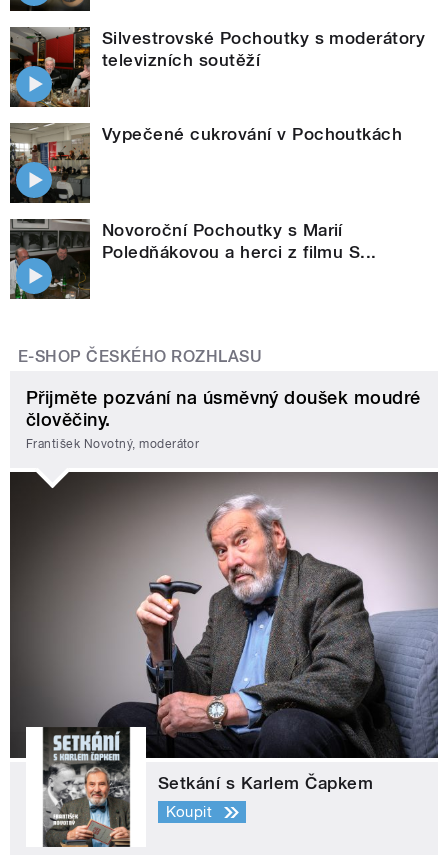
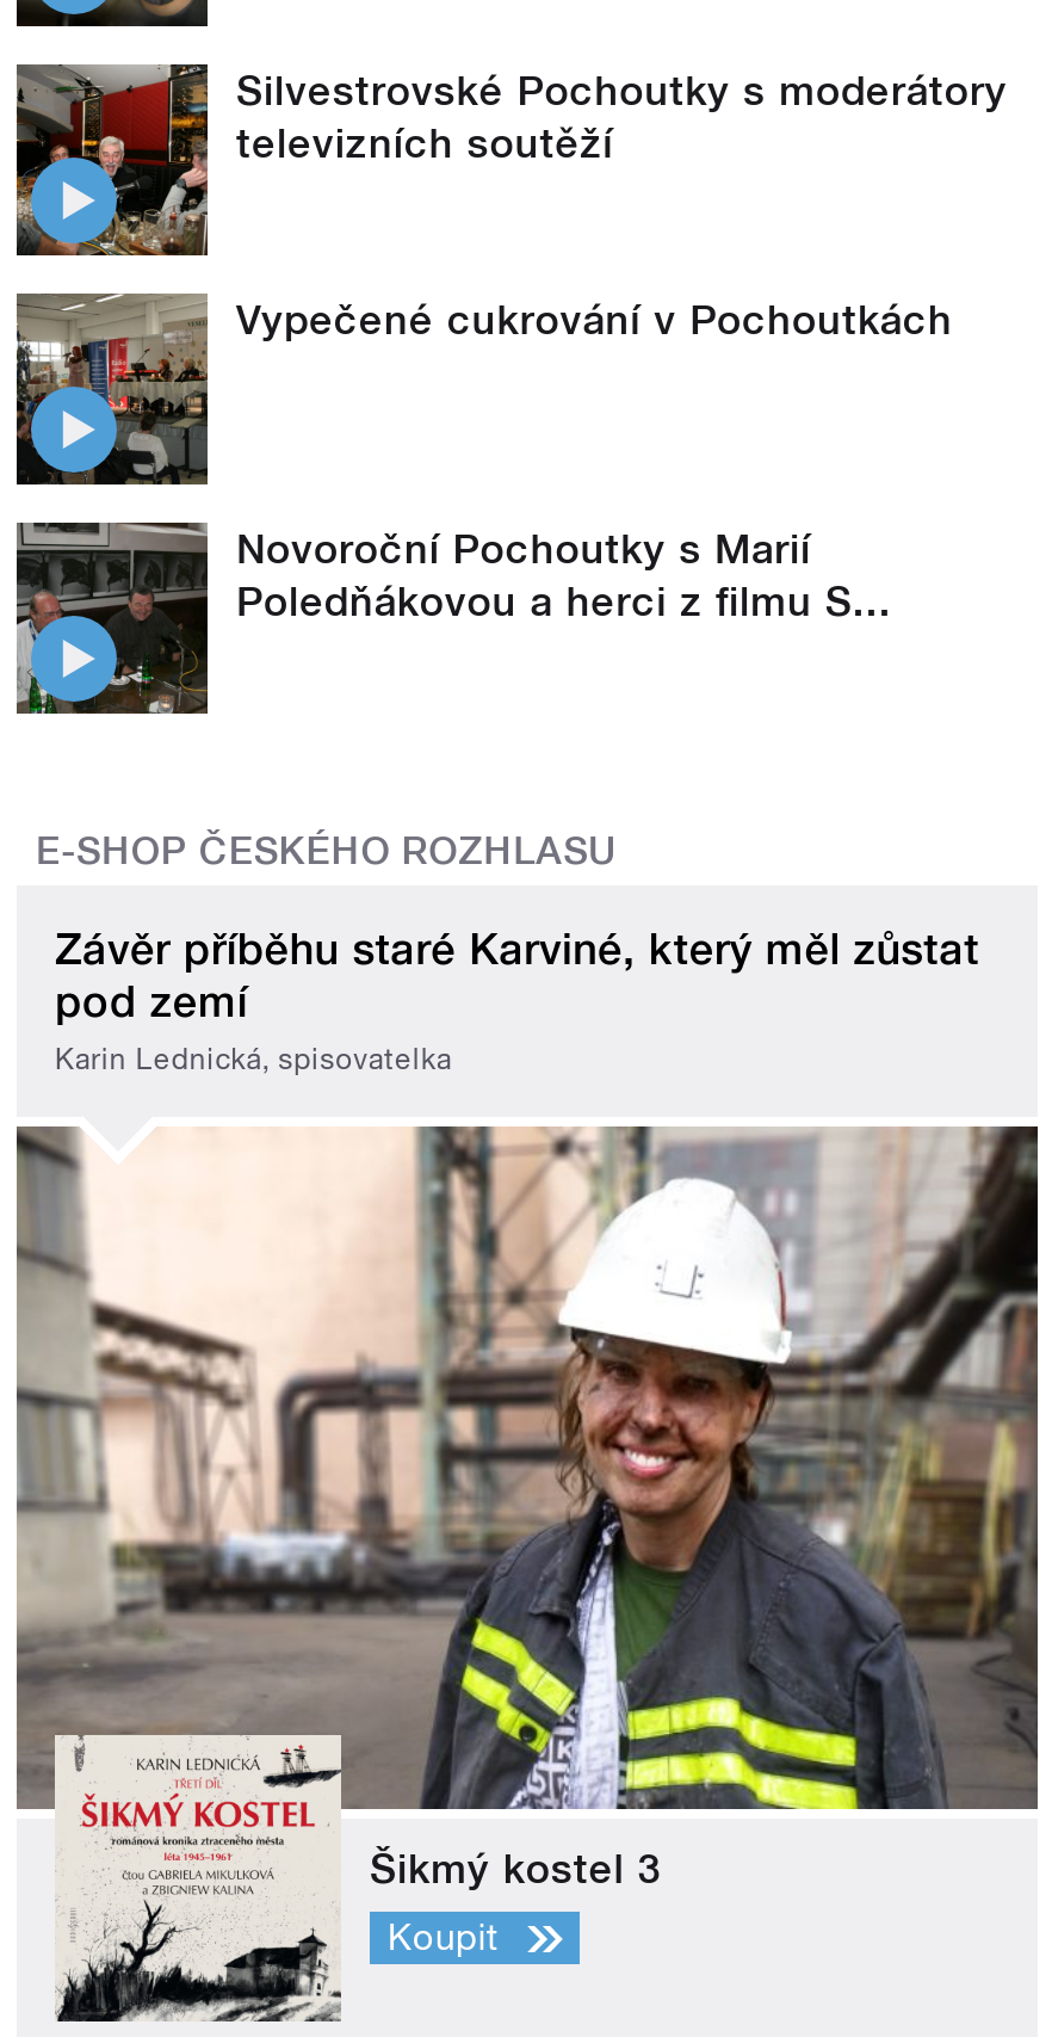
[26,387,421,451] Přijměte pozvání na úsměvný doušek moudré | člověčiny. | František Novotný, moderátor -> [55,925,979,1076] Závěr příběhu staré Karviné, který měl zůstat | pod zemí | Karin Lednická, spisovatelka
[9,471,439,848] [image] | Setkání s Karlem Čapkem -> [14,1126,1040,2024] [image] | Šikmý kostel 3

